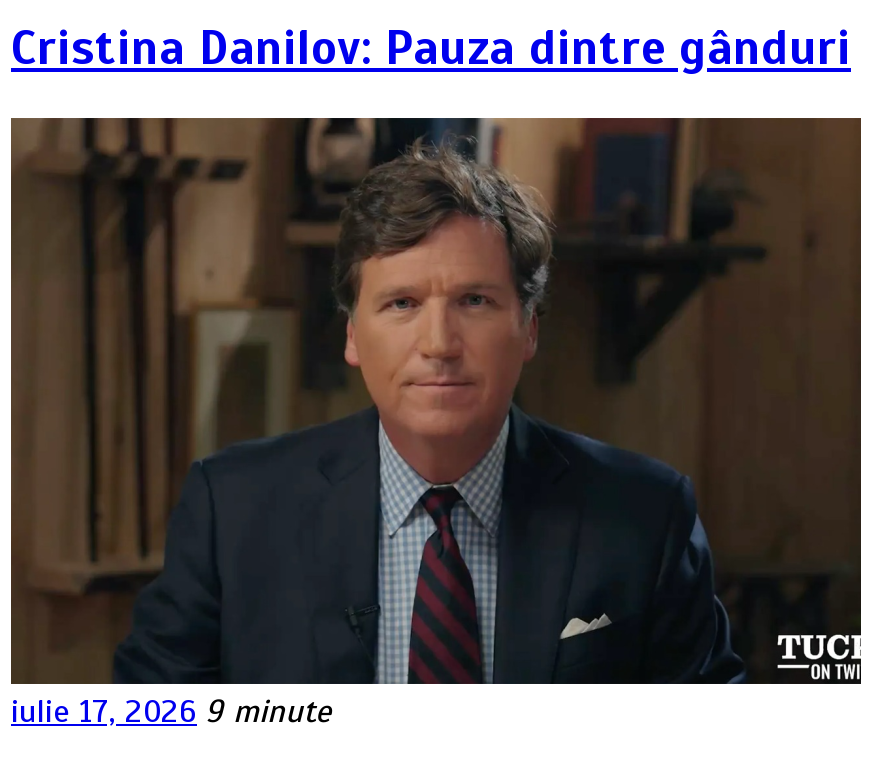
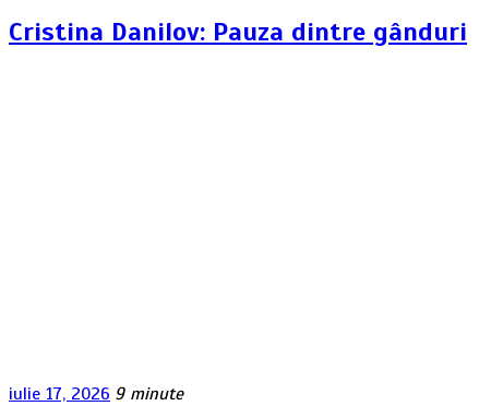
[9,115,863,687] [image] -> none

